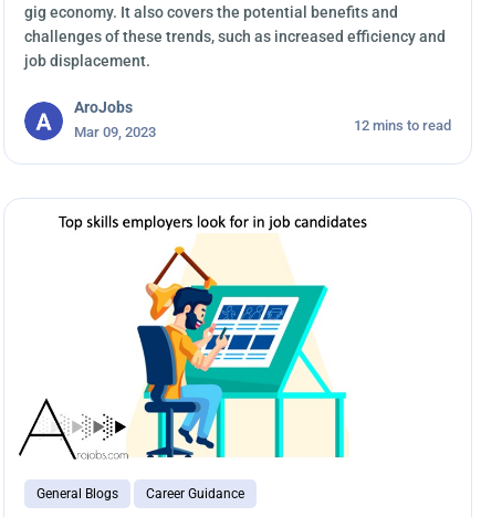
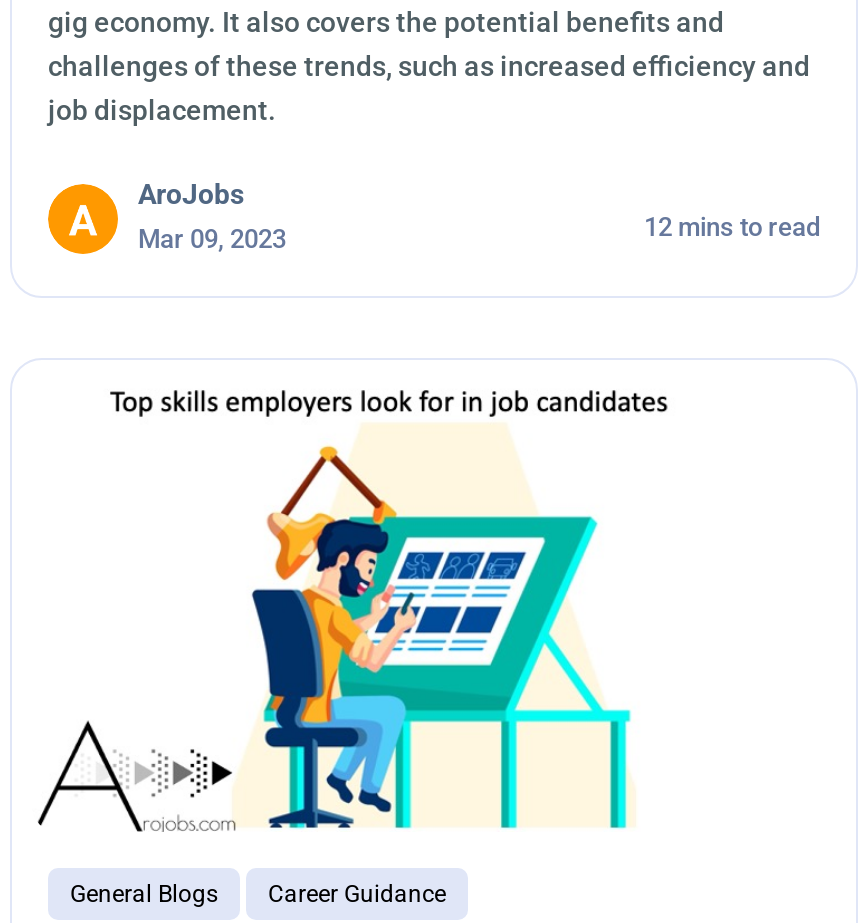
[23,101,64,141] [image] -> [46,182,120,256] [image]

